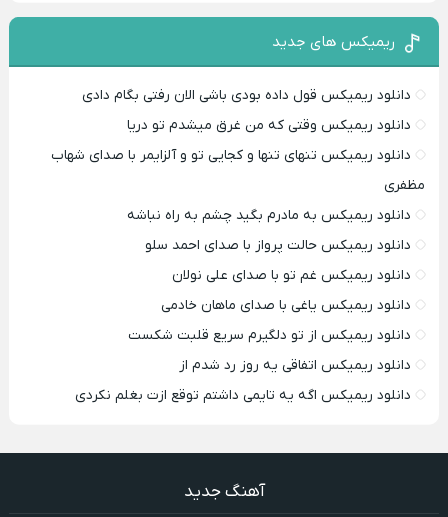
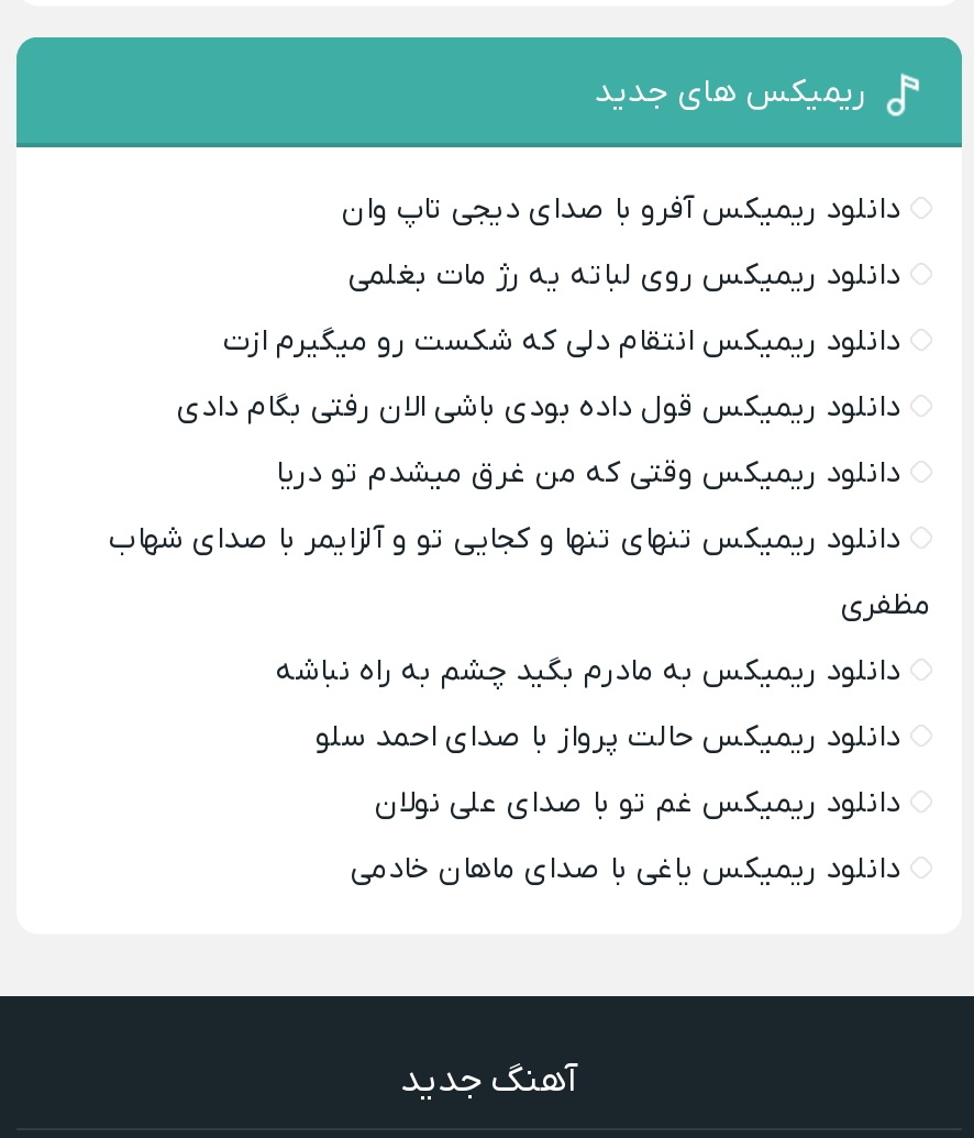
none -> [223,189,900,362] دانلود ریمیکس آفرو با صدای ديجی تاپ وان | دانلود ریمیکس روی لباته یه رژ مات بغلمی | دانلود ریمیکس انتقام دلی که شکست رو میگیرم ازت
moved [51,86,425,315] -> [109,387,931,890]: دانلود ریمیکس قول داده بودی باشی الان رفتی بگام دادی | دانلود ریمیکس وقتی که من غرق میشدم تو دریا | دانلود ریمیکس تنهای تنها و کجایی تو و آلزایمر با صدای شهاب | مظفری | دانلود ریمیکس به مادرم بگید چشم به راه نباشه | دانلود ریمیکس حالت پرواز با صدای احمد سلو | دانلود ریمیکس غم تو با صدای علی نولان | دانلود ریمیکس یاغی با صدای ماهان خادمی
[75,326,411,405] دانلود ریمیکس از تو دلگیرم سریع قلبت شکست | دانلود ریمیکس اتفاقی یه روز رد شدم از | دانلود ریمیکس اگه یه تایمی داشتم توقع ازت بغلم نکردی -> none

